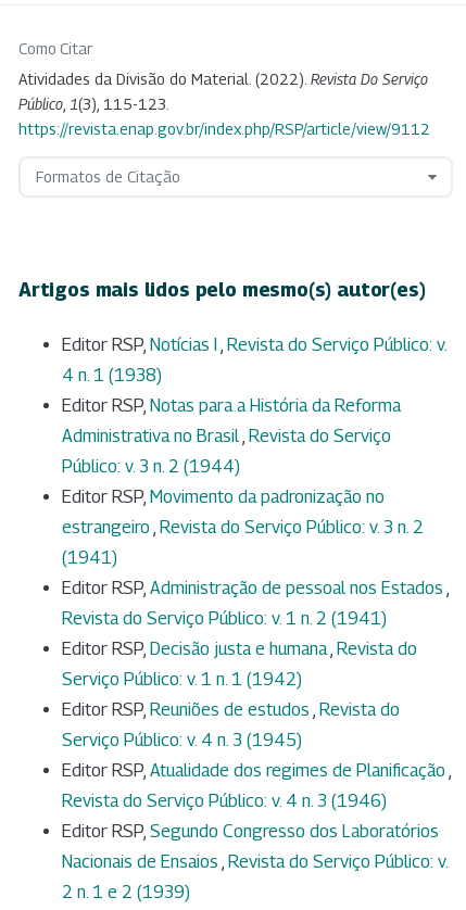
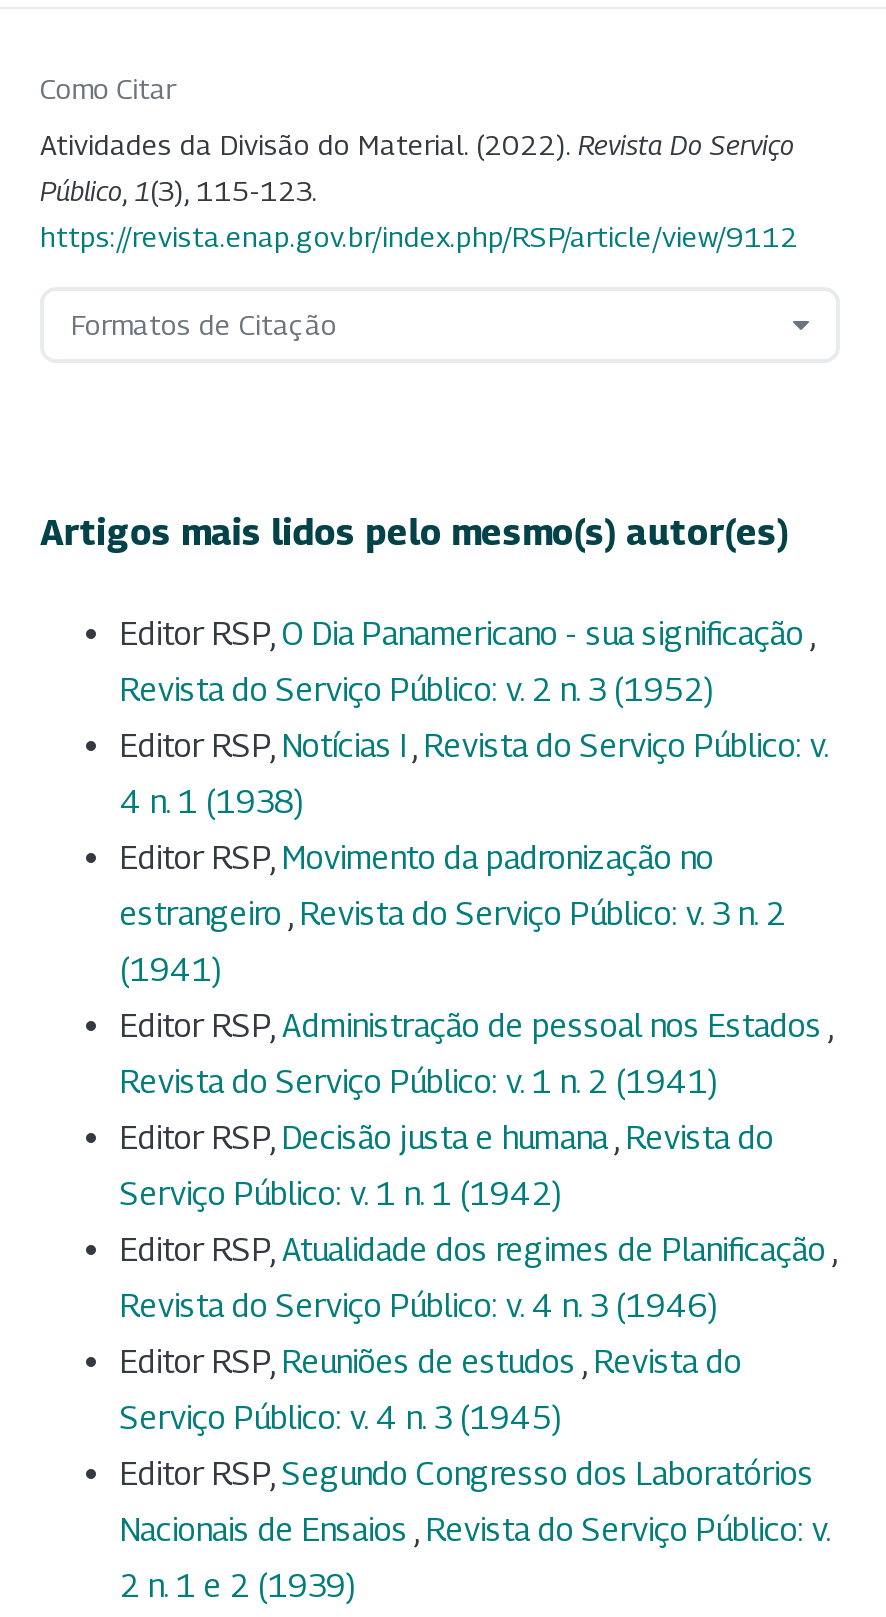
none -> [120,616,810,710] Editor RSP, O Dia Panamericano - sua significação | Revista do Serviço Público: v. 2 n. 3 (1952)
moved [62,335,446,386] -> [120,728,828,822]: Editor RSP, Notícias I, Revista do Serviço Público: v. | 4 n. 1 (1938)
[62,396,401,477] Editor RSP, Notas para a História da Reforma | Administrativa no Brasil, Revista do Serviço | Público: v. 3 n. 2 (1944) -> none
moved [62,700,400,751] -> [120,1344,742,1438]: Editor RSP, Reuniões de estudos, Revista do | Serviço Público: v. 4 n. 3 (1945)
moved [62,761,449,812] -> [120,1232,832,1326]: Editor RSP, Atualidade dos regimes de Planificação | Revista do Serviço Público: v. 4 n. 3 (1946)

